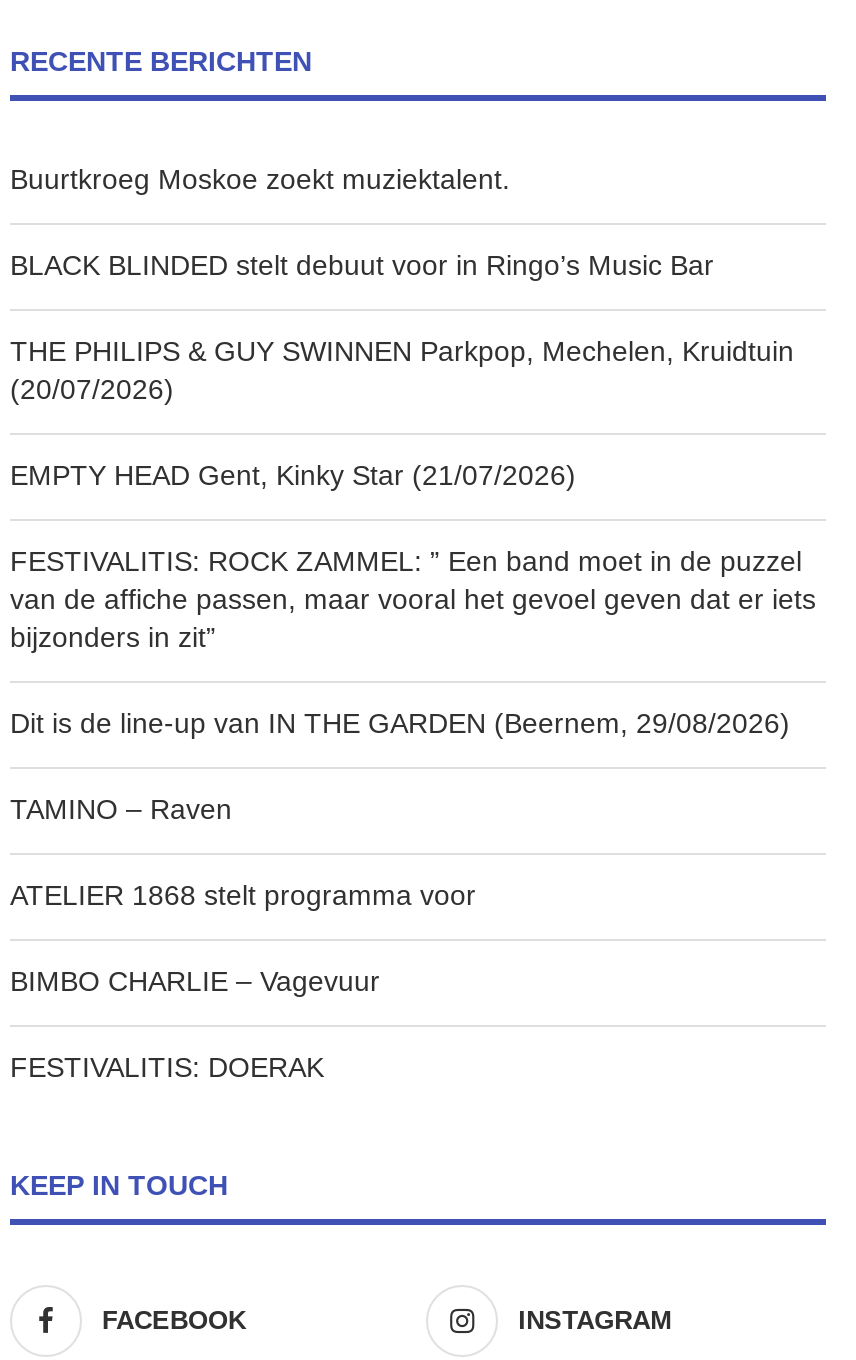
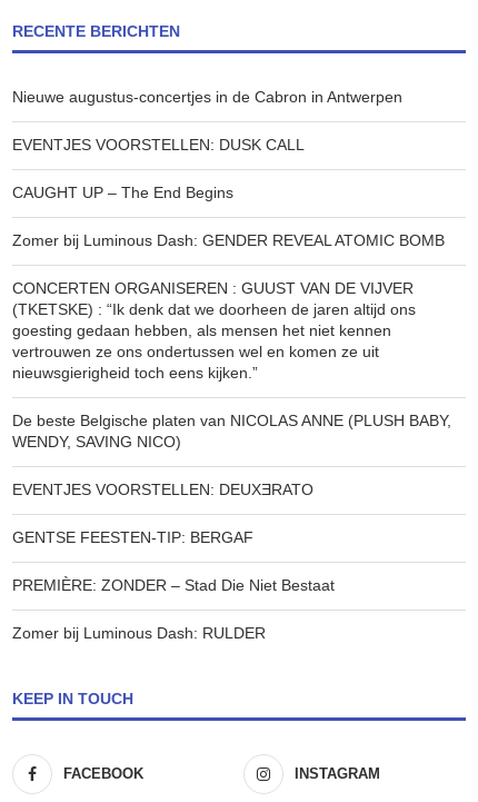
[10,164,510,196] Buurtkroeg Moskoe zoekt muziektalent. -> [12,88,402,106] Nieuwe augustus-concertjes in de Cabron in Antwerpen
[10,250,714,282] BLACK BLINDED stelt debuut voor in Ringo’s Music Bar -> [12,136,305,154] EVENTJES VOORSTELLEN: DUSK CALL
[10,336,794,406] THE PHILIPS & GUY SWINNEN Parkpop, Mechelen, Kruidtuin | (20/07/2026) -> [12,184,233,202] CAUGHT UP – The End Begins
[10,460,576,492] EMPTY HEAD Gent, Kinky Star (21/07/2026) -> [12,232,445,250] Zomer bij Luminous Dash: GENDER REVEAL ATOMIC BOMB
[10,546,816,654] FESTIVALITIS: ROCK ZAMMEL: ” Een band moet in de puzzel | van de affiche passen, maar vooral het gevoel geven dat er iets | bijzonders in zit” -> [12,280,416,382] CONCERTEN ORGANISEREN : GUUST VAN DE VIJVER | (TKETSKE) : “Ik denk dat we doorheen de jaren altijd ons | goesting gedaan hebben, als mensen het niet kennen | vertrouwen ze ons ondertussen wel en komen ze uit | nieuwsgierigheid toch eens kijken.”
[10,708,790,740] Dit is de line-up van IN THE GARDEN (Beernem, 29/08/2026) -> [12,412,451,451] De beste Belgische platen van NICOLAS ANNE (PLUSH BABY, | WENDY, SAVING NICO)
[10,794,232,826] TAMINO – Raven -> [12,481,313,499] EVENTJES VOORSTELLEN: DEUXƎRATO
[10,880,476,912] ATELIER 1868 stelt programma voor -> [12,529,253,547] GENTSE FEESTEN-TIP: BERGAF
[10,966,380,998] BIMBO CHARLIE – Vagevuur -> [12,577,335,594] PREMIÈRE: ZONDER – Stad Die Niet Bestaat
[10,1052,324,1084] FESTIVALITIS: DOERAK -> [12,624,266,642] Zomer bij Luminous Dash: RULDER

